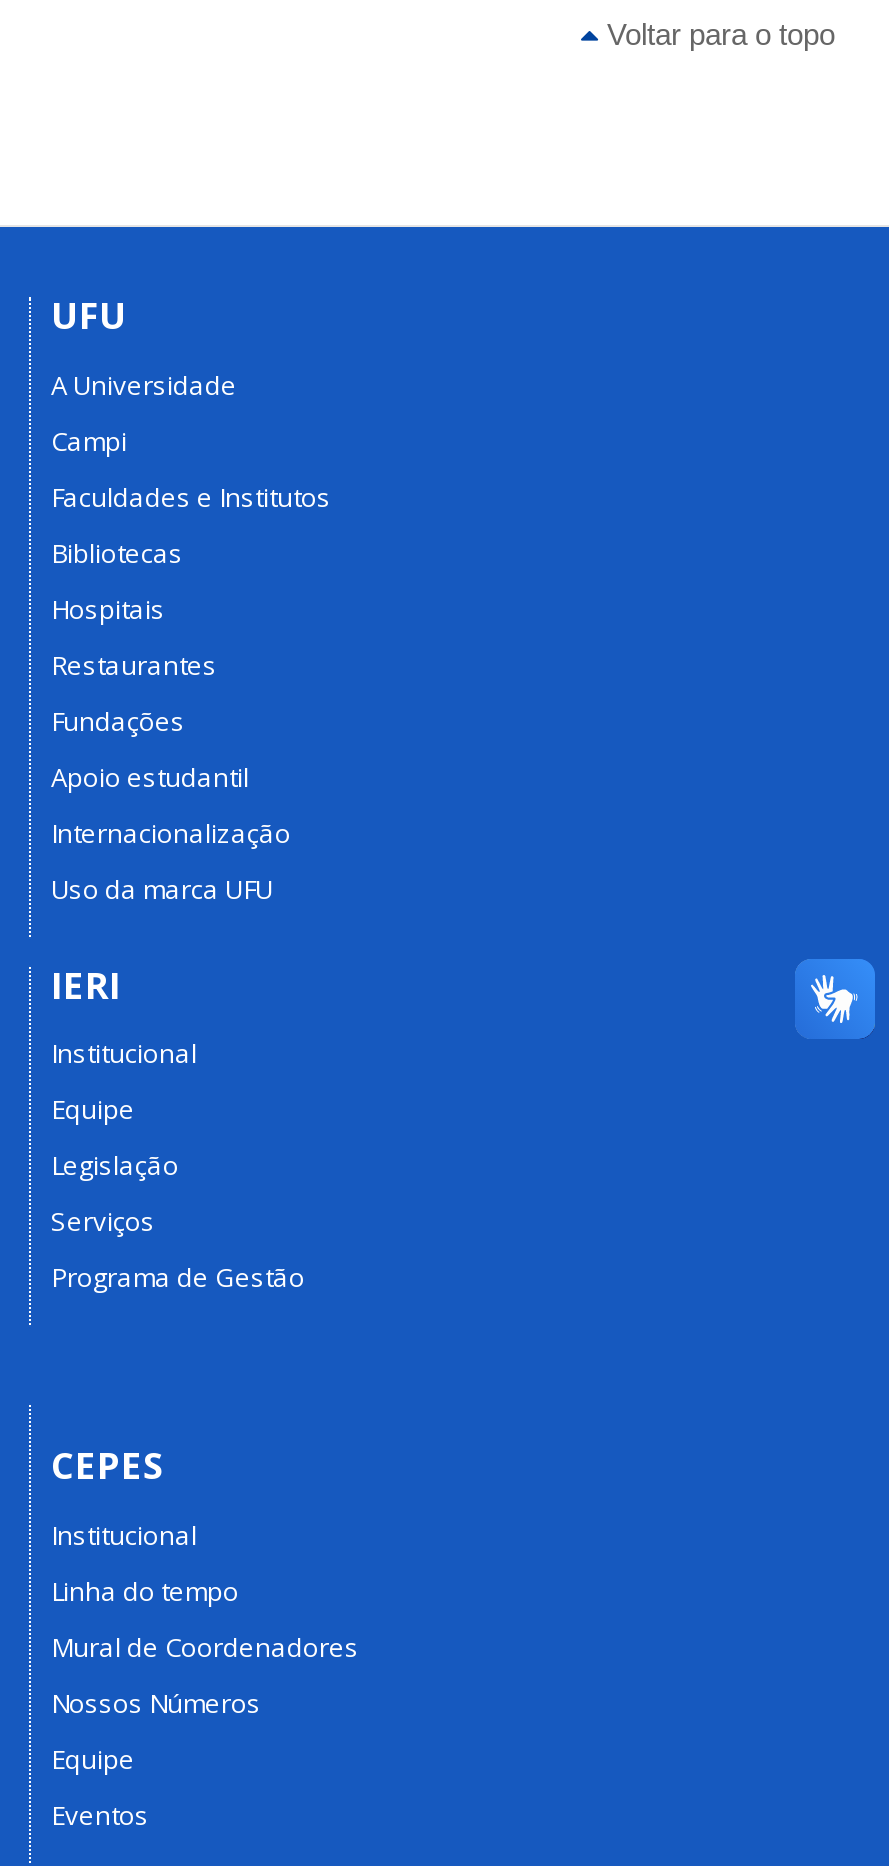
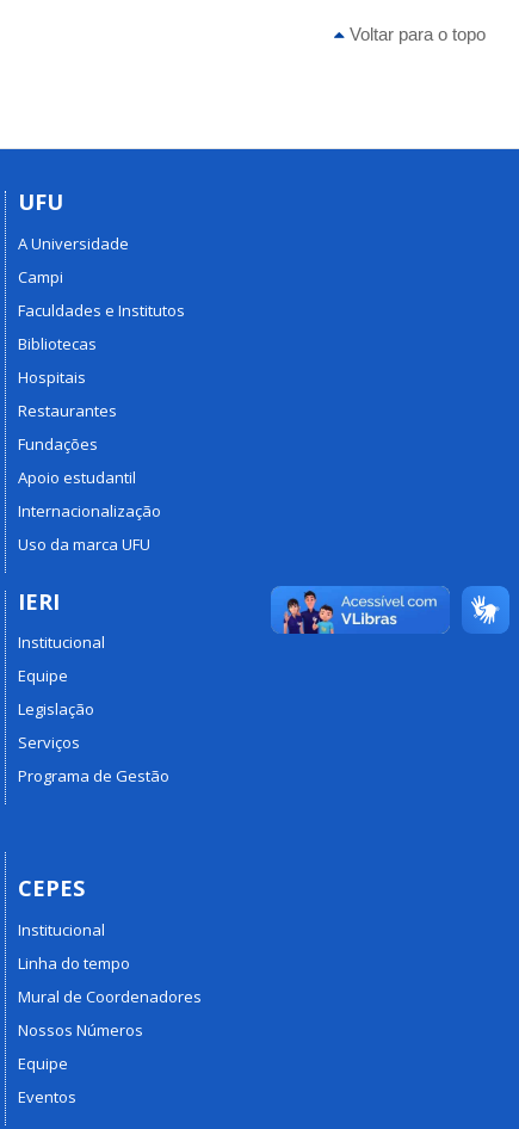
none -> [271,586,449,635] [image]

